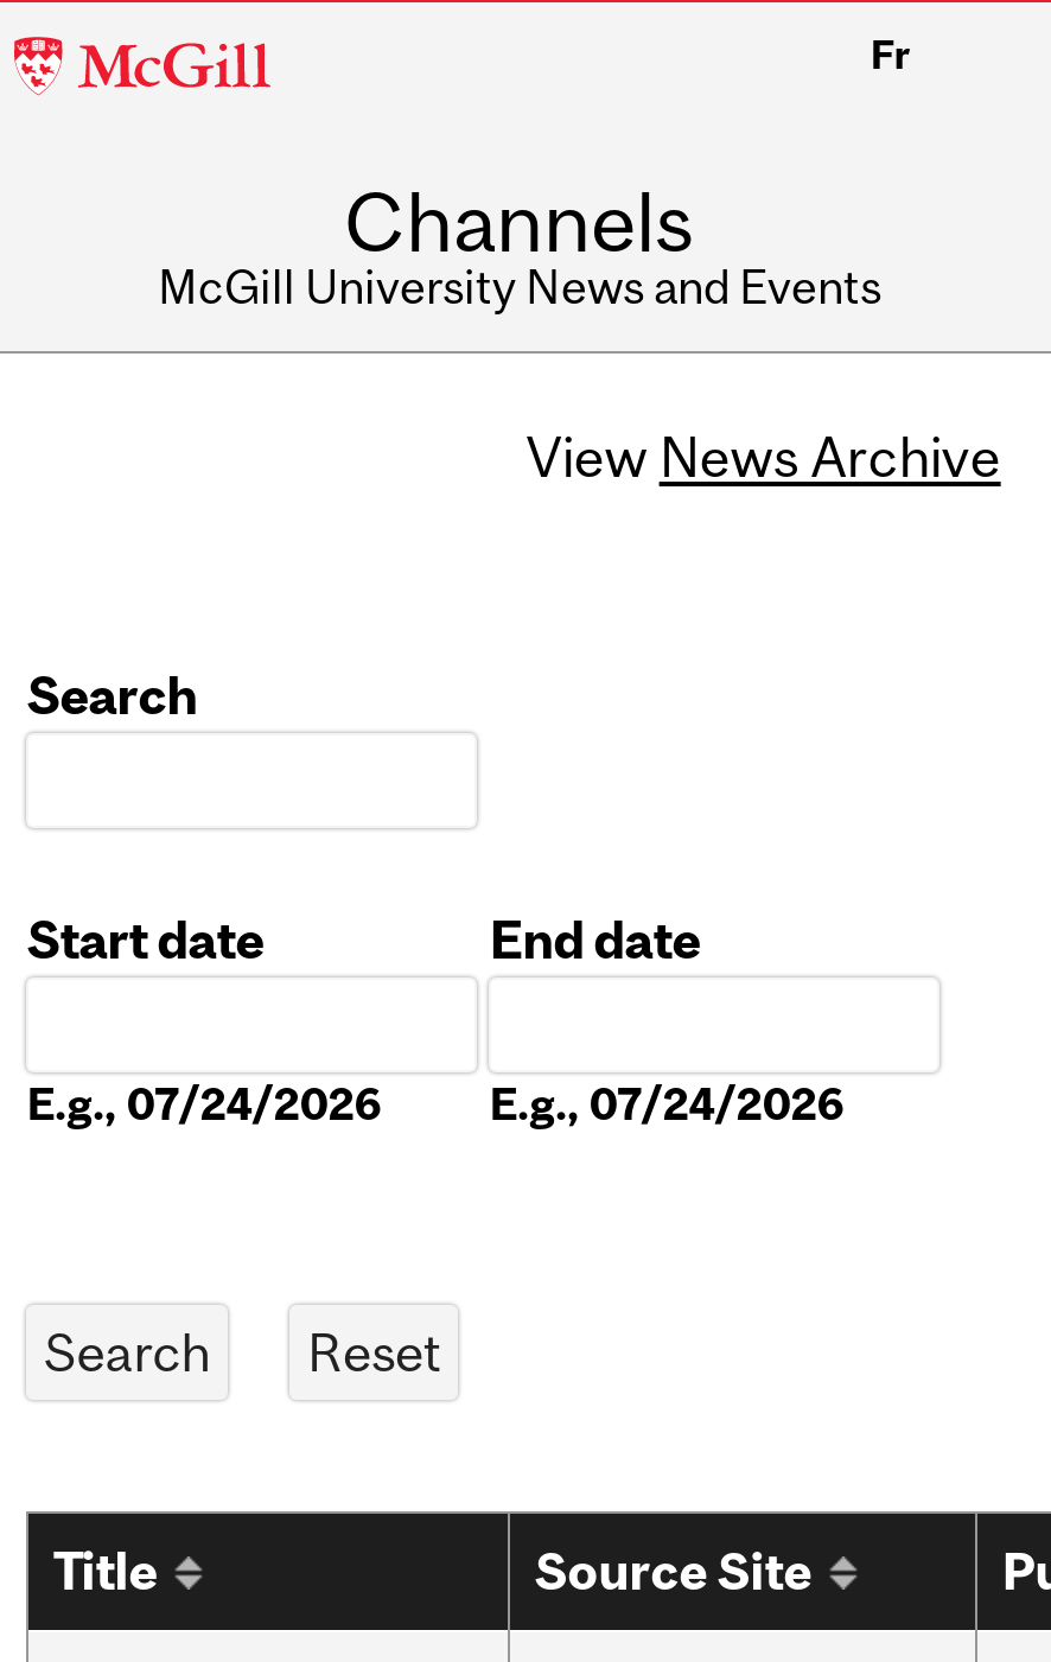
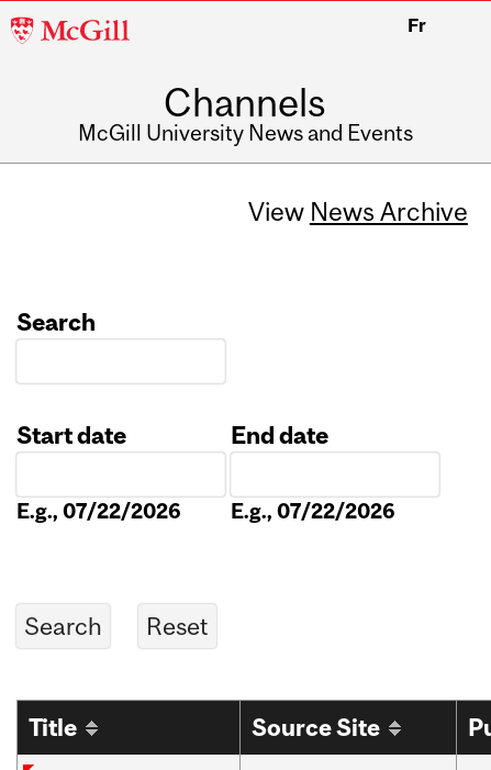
[27,1078,382,1130] E.g., 07/24/2026 -> [17,499,181,523] E.g., 07/22/2026
[489,1078,845,1130] E.g., 07/24/2026 -> [231,499,396,523] E.g., 07/22/2026

